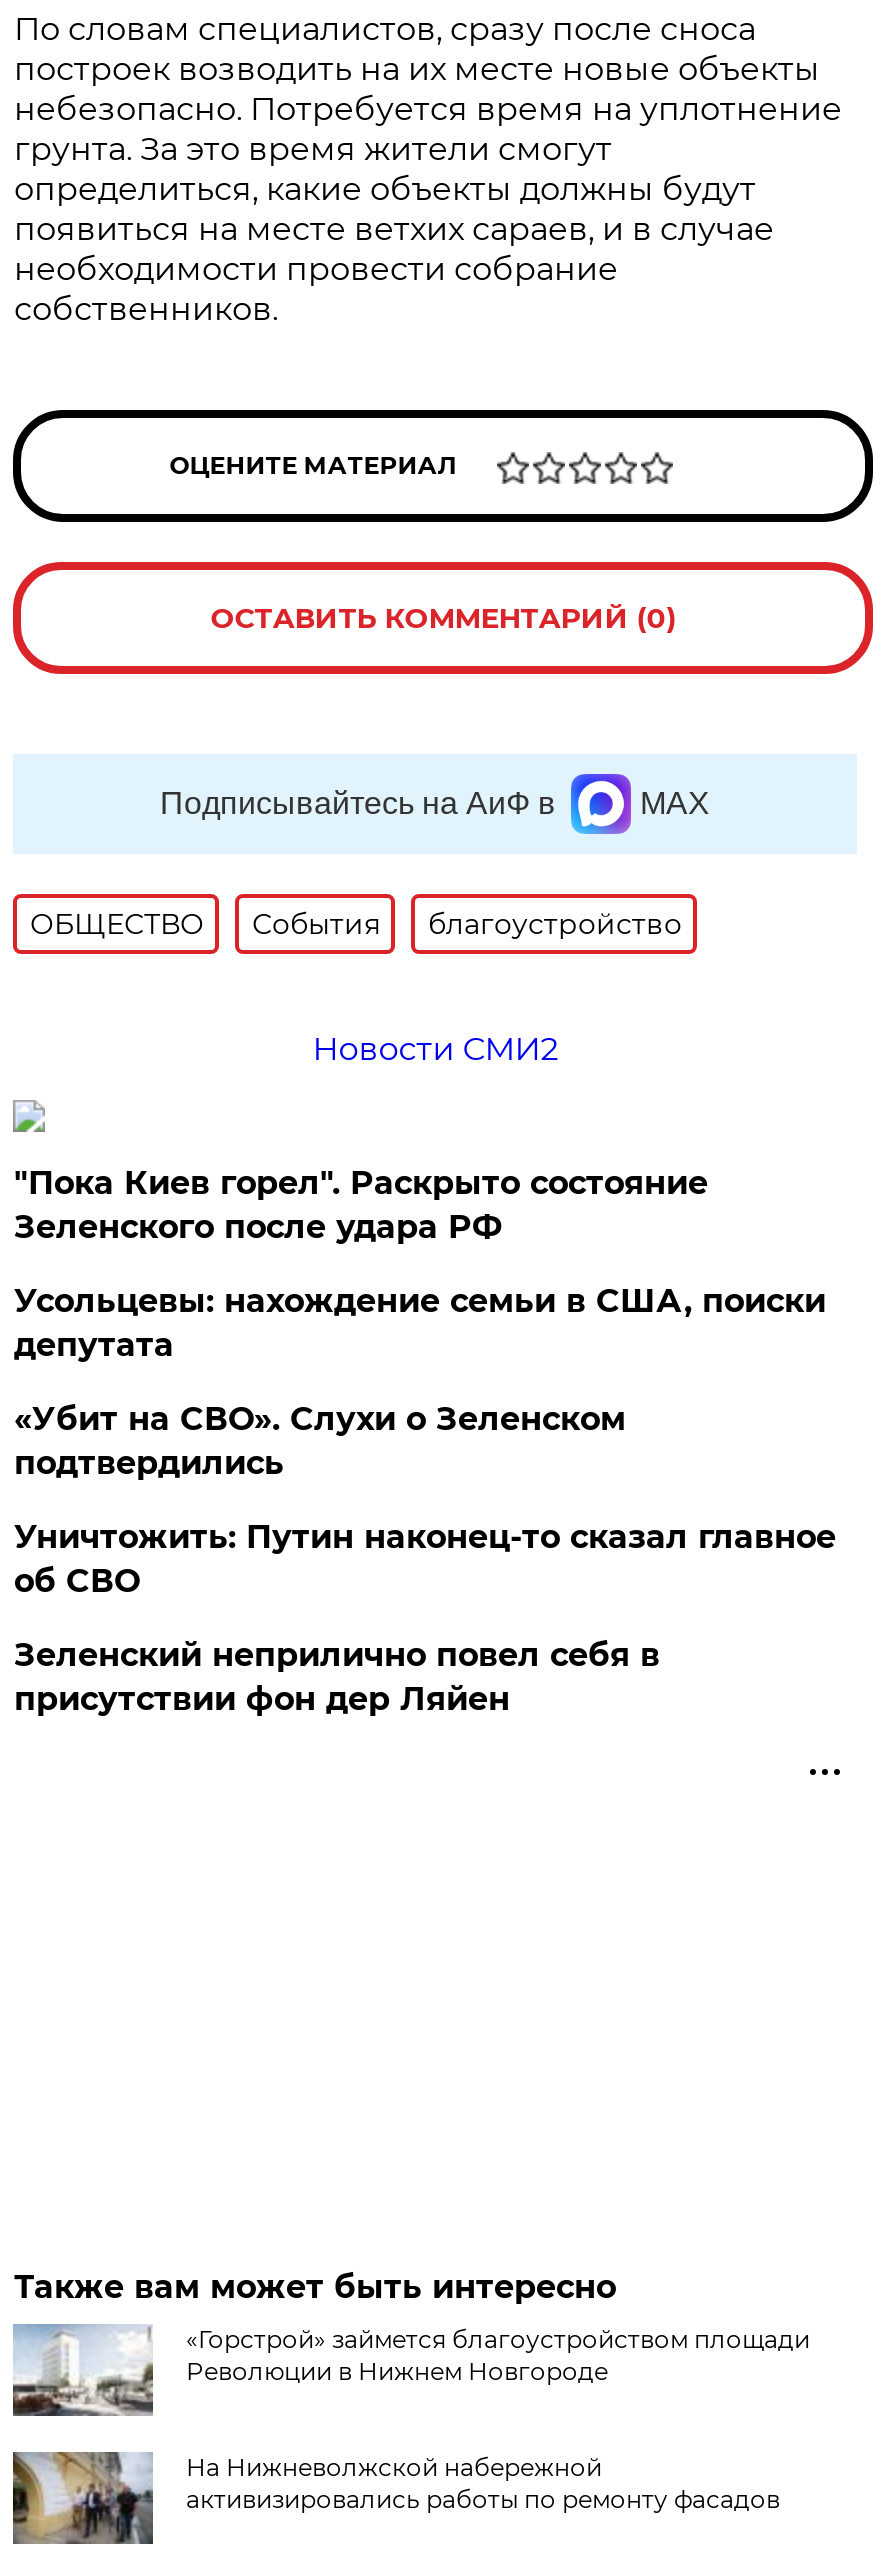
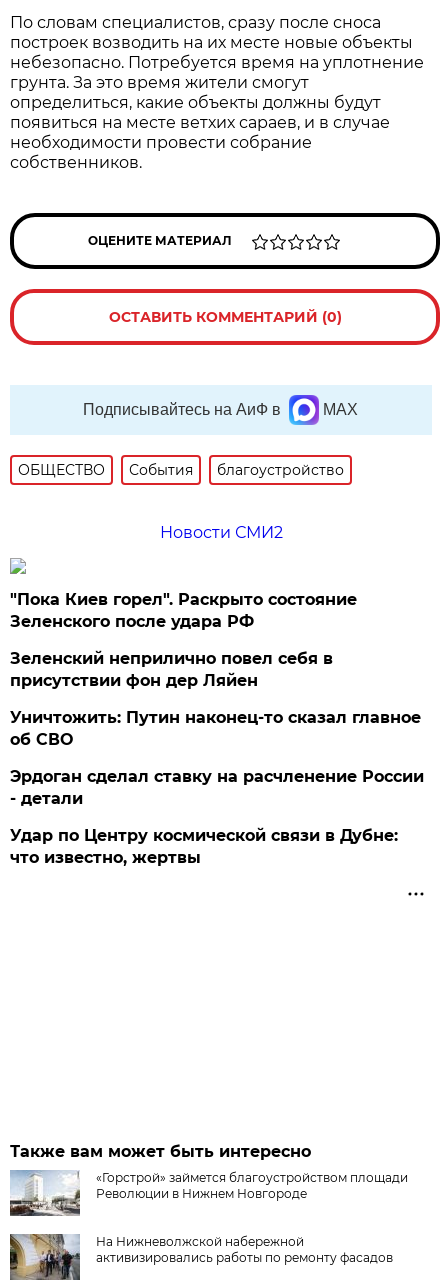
[14,1282,826,1482] Усольцевы: нахождение семьи в США, поиски | депутата | «Убит на СВО». Слухи о Зеленском | подтвердились -> none
moved [14,1518,836,1600] -> [10,708,421,749]: Уничтожить: Путин наконец-то сказал главное | об СВО
moved [14,1636,660,1718] -> [10,649,333,690]: Зеленский неприлично повел cебя в | присутствии фон дер Ляйен
none -> [10,767,424,867] Эрдоган сделал ставку на расчленение России | - детали | Удар по Центру космической связи в Дубне: | что известно, жертвы

